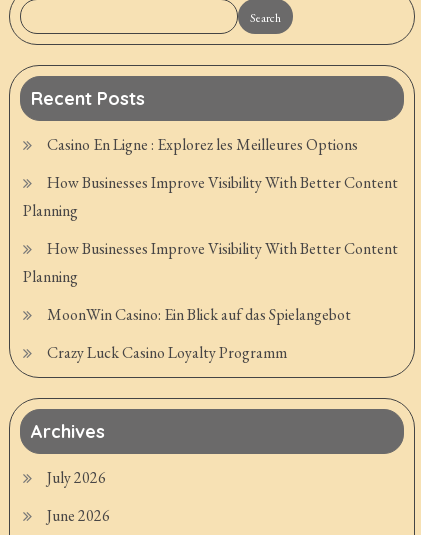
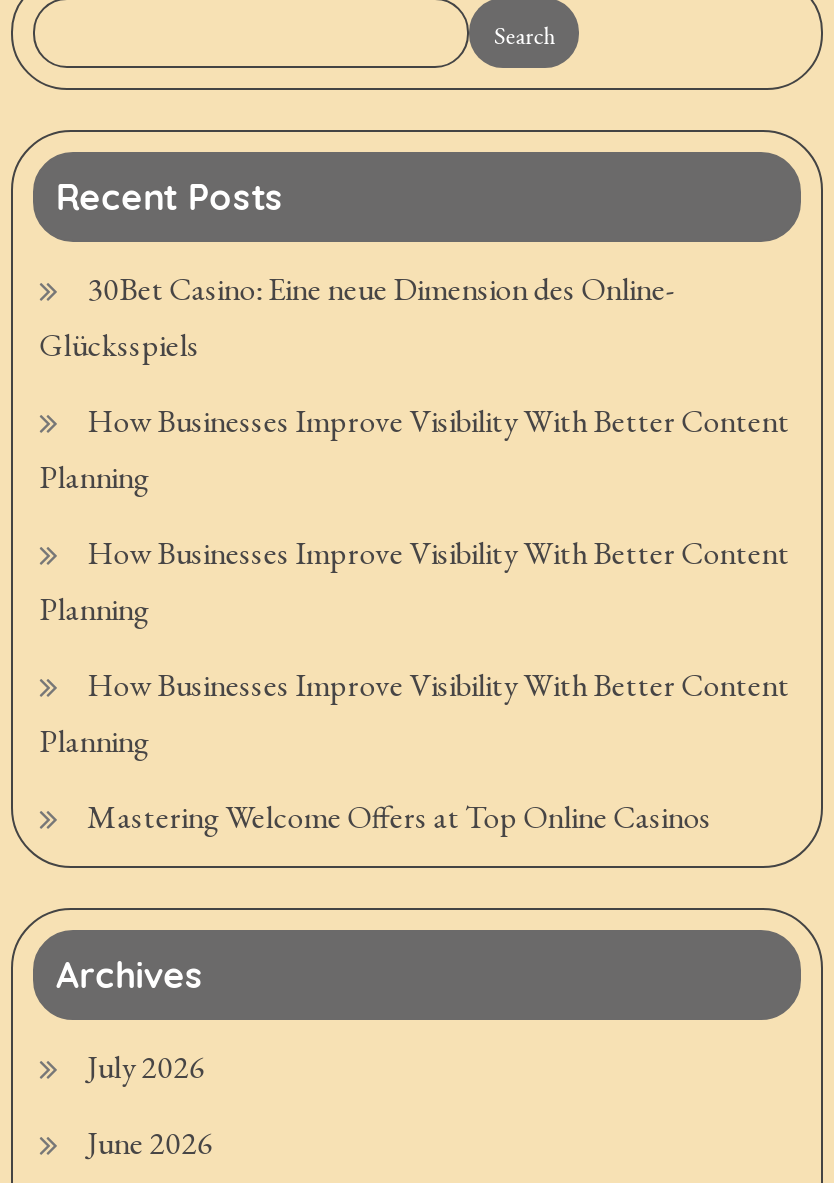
[47,134,358,155] Casino En Ligne : Explorez les Meilleures Options -> [39,268,673,366] 30Bet Casino: Eine neue Dimension des Online- | Glücksspiels
[47,304,351,325] MoonWin Casino: Ein Blick auf das Spielangebot -> [39,664,789,762] How Businesses Improve Visibility With Better Content | Planning
[47,342,287,363] Crazy Luck Casino Loyalty Programm -> [87,796,711,838] Mastering Welcome Offers at Top Online Casinos

